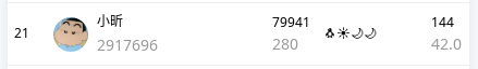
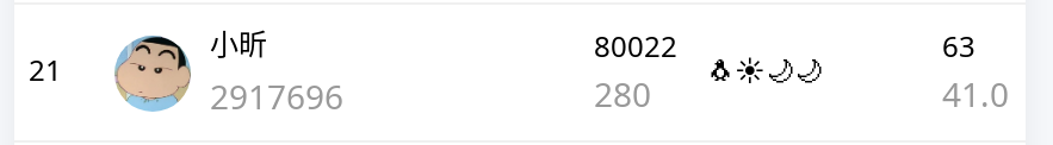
[272,13,310,31] 79941 -> [594,26,677,67] 80022
[431,13,454,31] 144 -> [942,26,975,67] 63
[431,33,462,54] 42.0 -> [942,71,1009,116] 41.0

